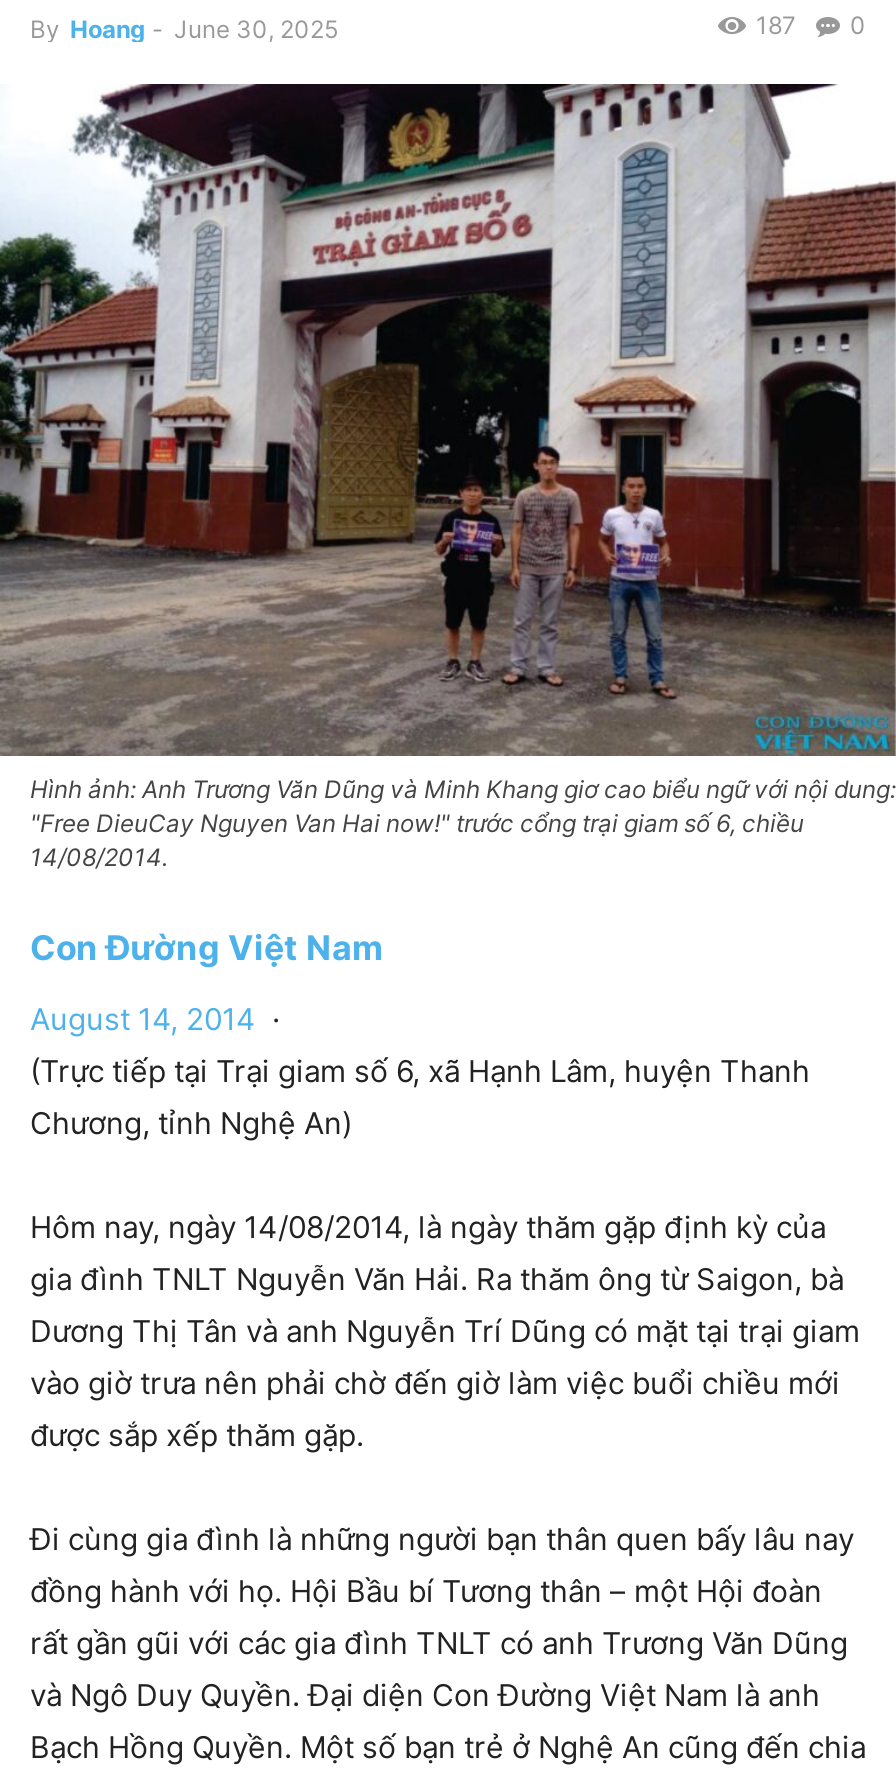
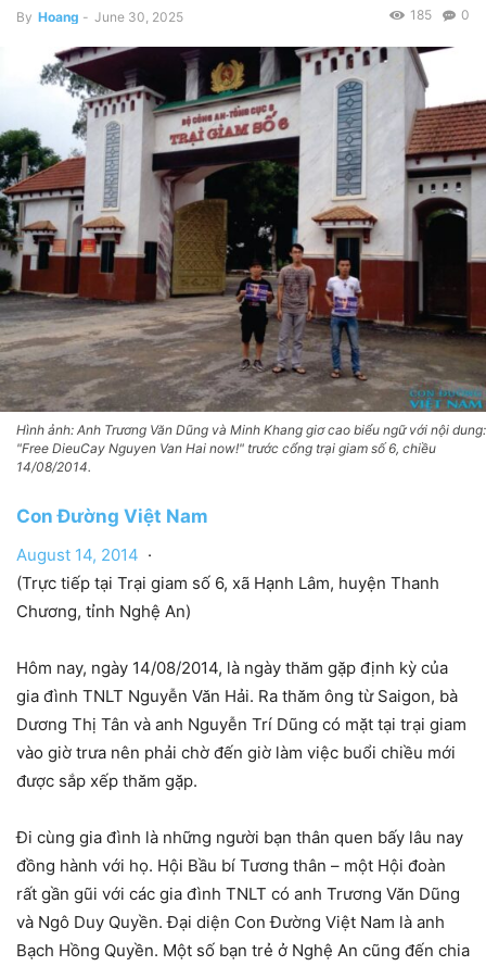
[756,10,866,40] 187 0 -> [410,7,470,23] 185 0

